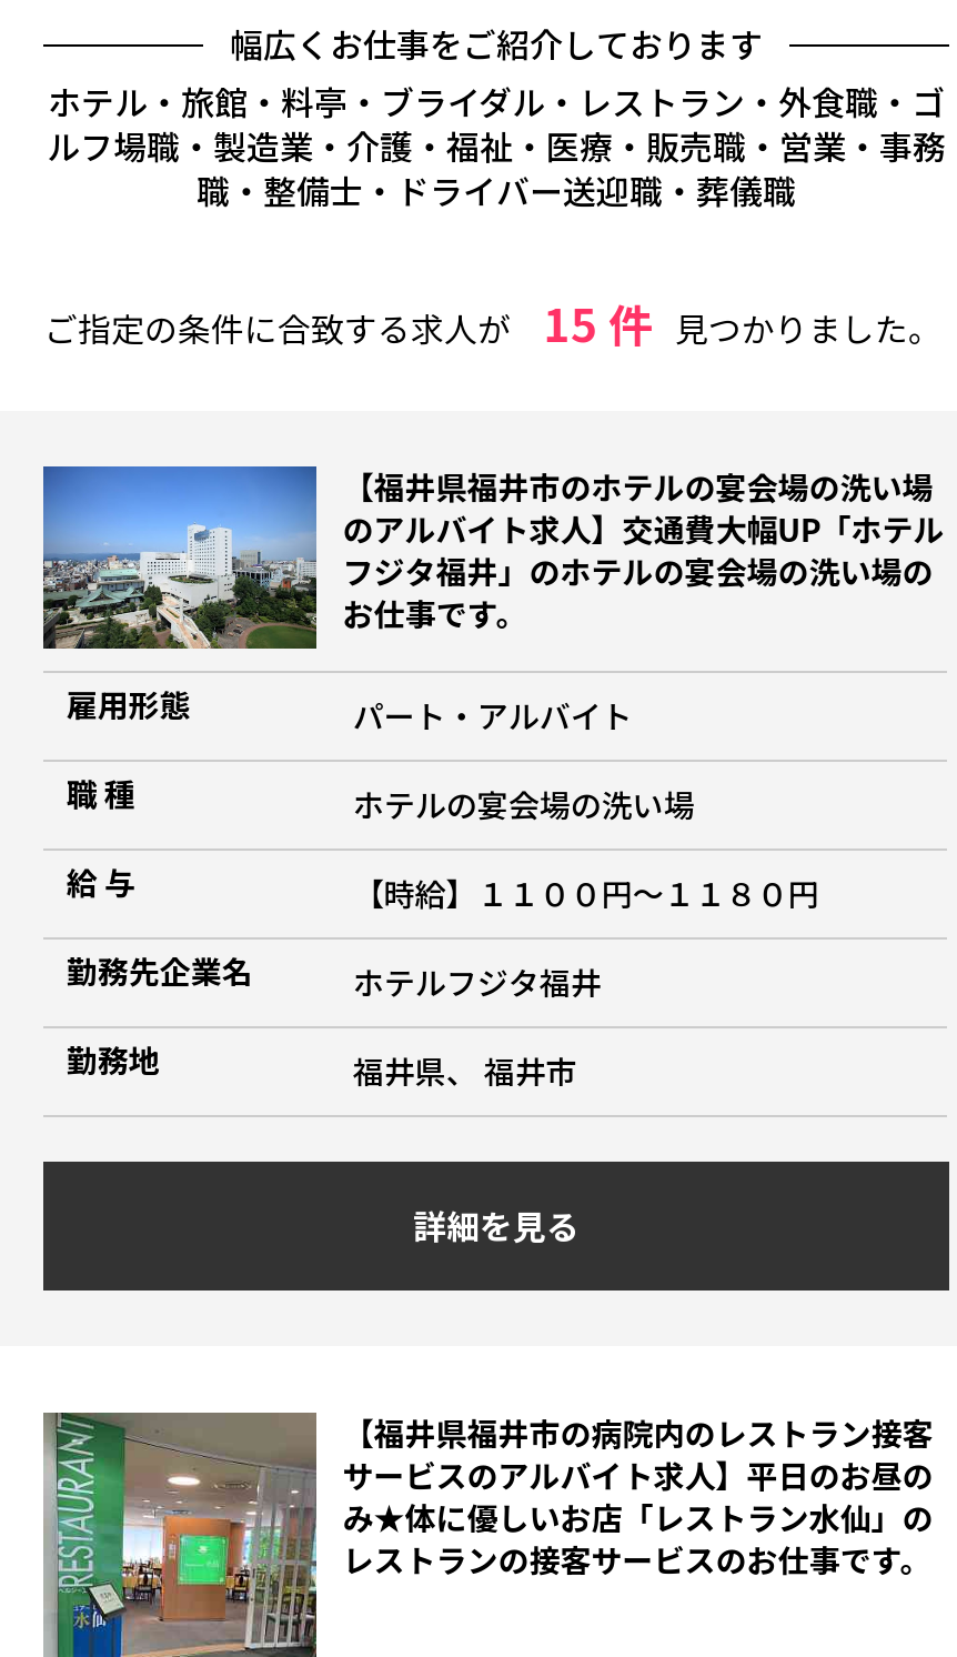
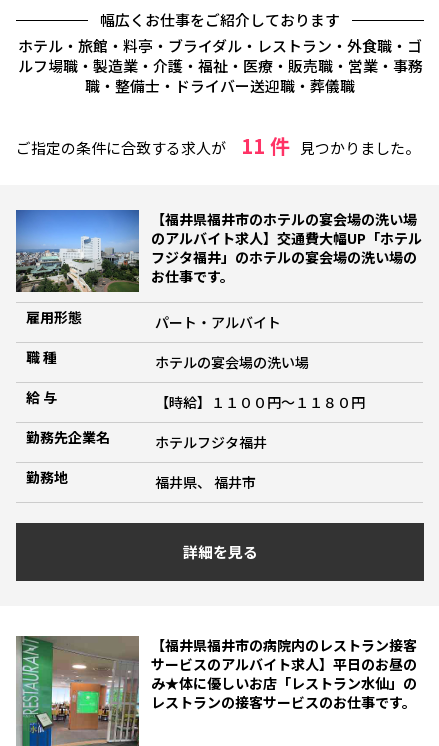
[44,292,941,356] ご指定の条件に合致する求人が 15 件 見つかりました。 -> [16,131,420,160] ご指定の条件に合致する求人が 11 件 見つかりました。

